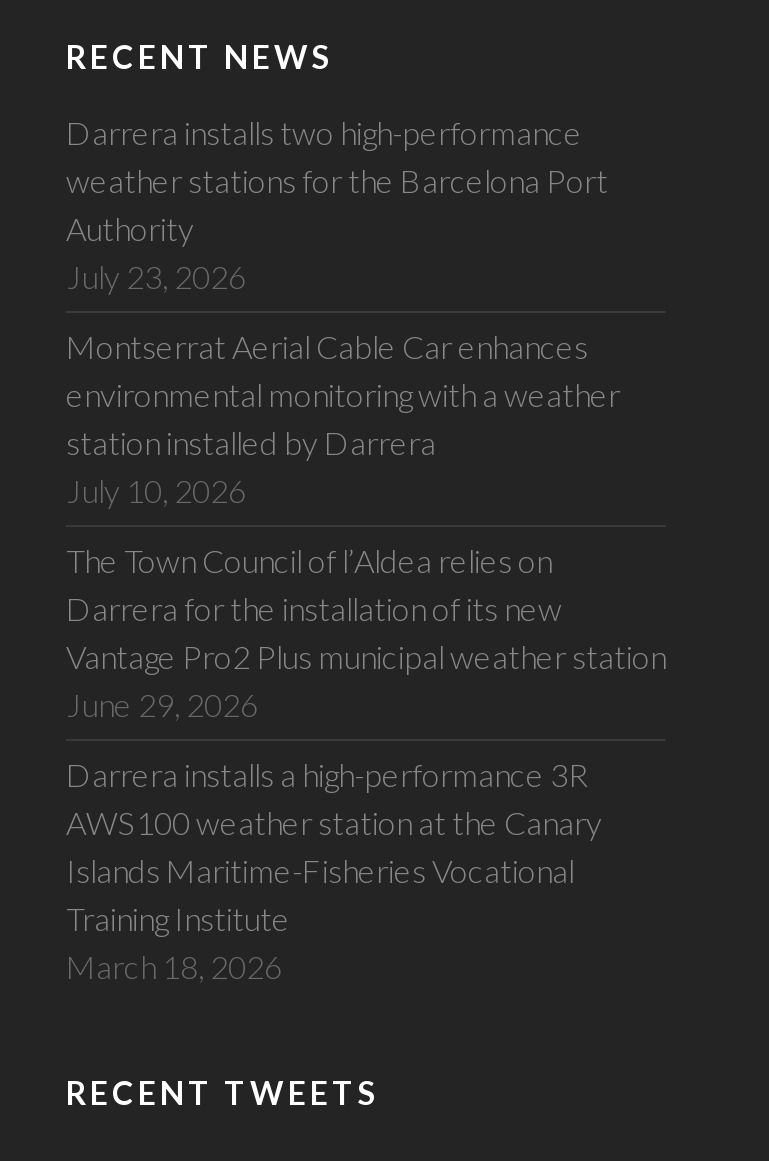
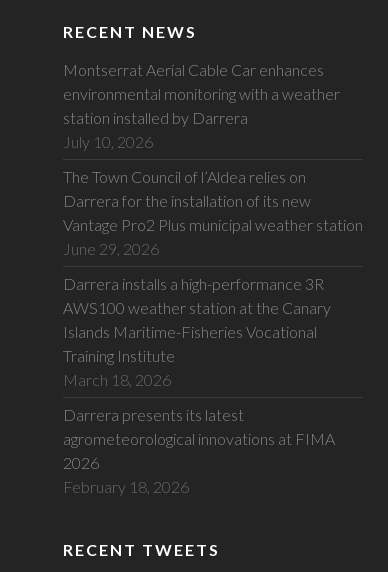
[66,112,608,294] Darrera installs two high-performance | weather stations for the Barcelona Port | Authority | July 23, 2026 -> none
moved [66,326,666,984] -> [63,60,363,389]: Montserrat Aerial Cable Car enhances | environmental monitoring with a weather | station installed by Darrera | ... | Training Institute | March 18, 2026
none -> [63,405,335,496] Darrera presents its latest | agrometeorological innovations at FIMA | 2026 | February 18, 2026

